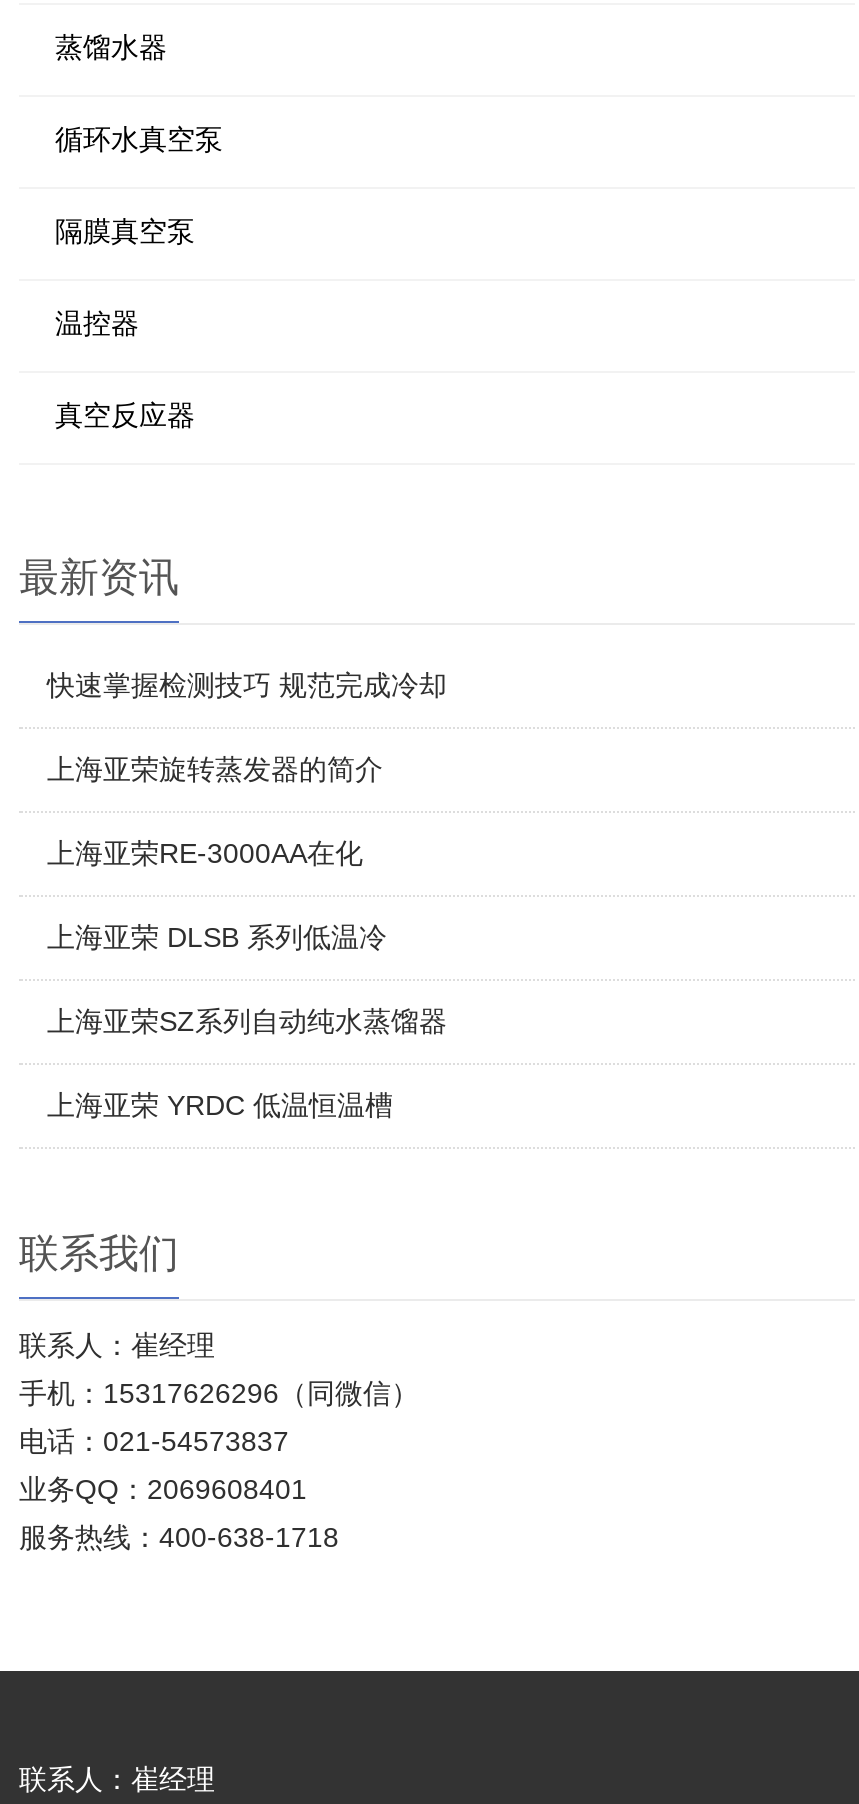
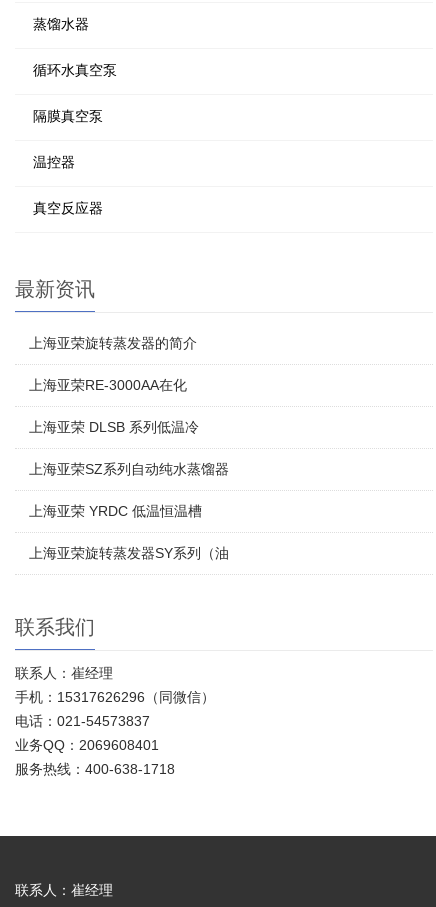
[47,669,447,701] 快速掌握检测技巧 规范完成冷却 -> none
moved [47,753,447,1121] -> [29,335,229,519]: 上海亚荣旋转蒸发器的简介 | 上海亚荣RE-3000AA在化 | 上海亚荣 DLSB 系列低温冷 | 上海亚荣SZ系列自动纯水蒸馏器 | 上海亚荣 YRDC 低温恒温槽
none -> [29,545,229,561] 上海亚荣旋转蒸发器SY系列（油

